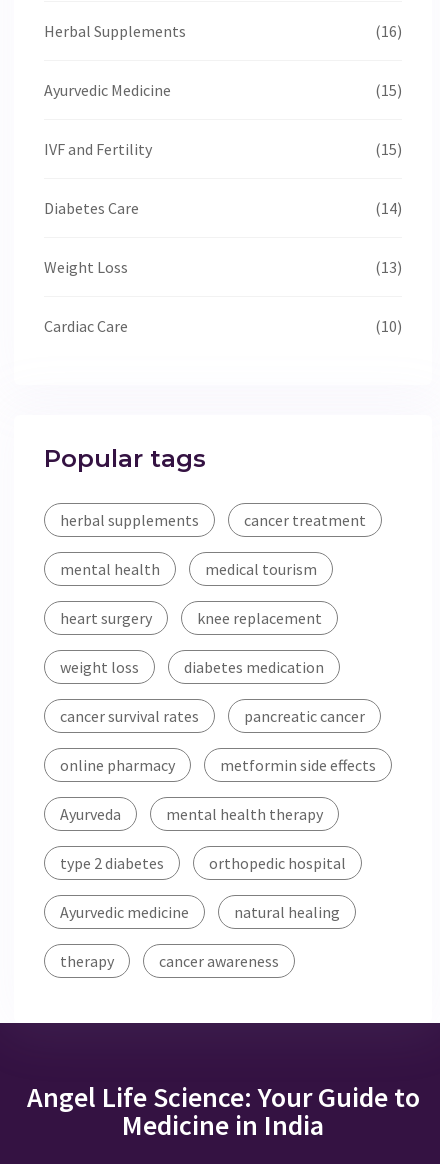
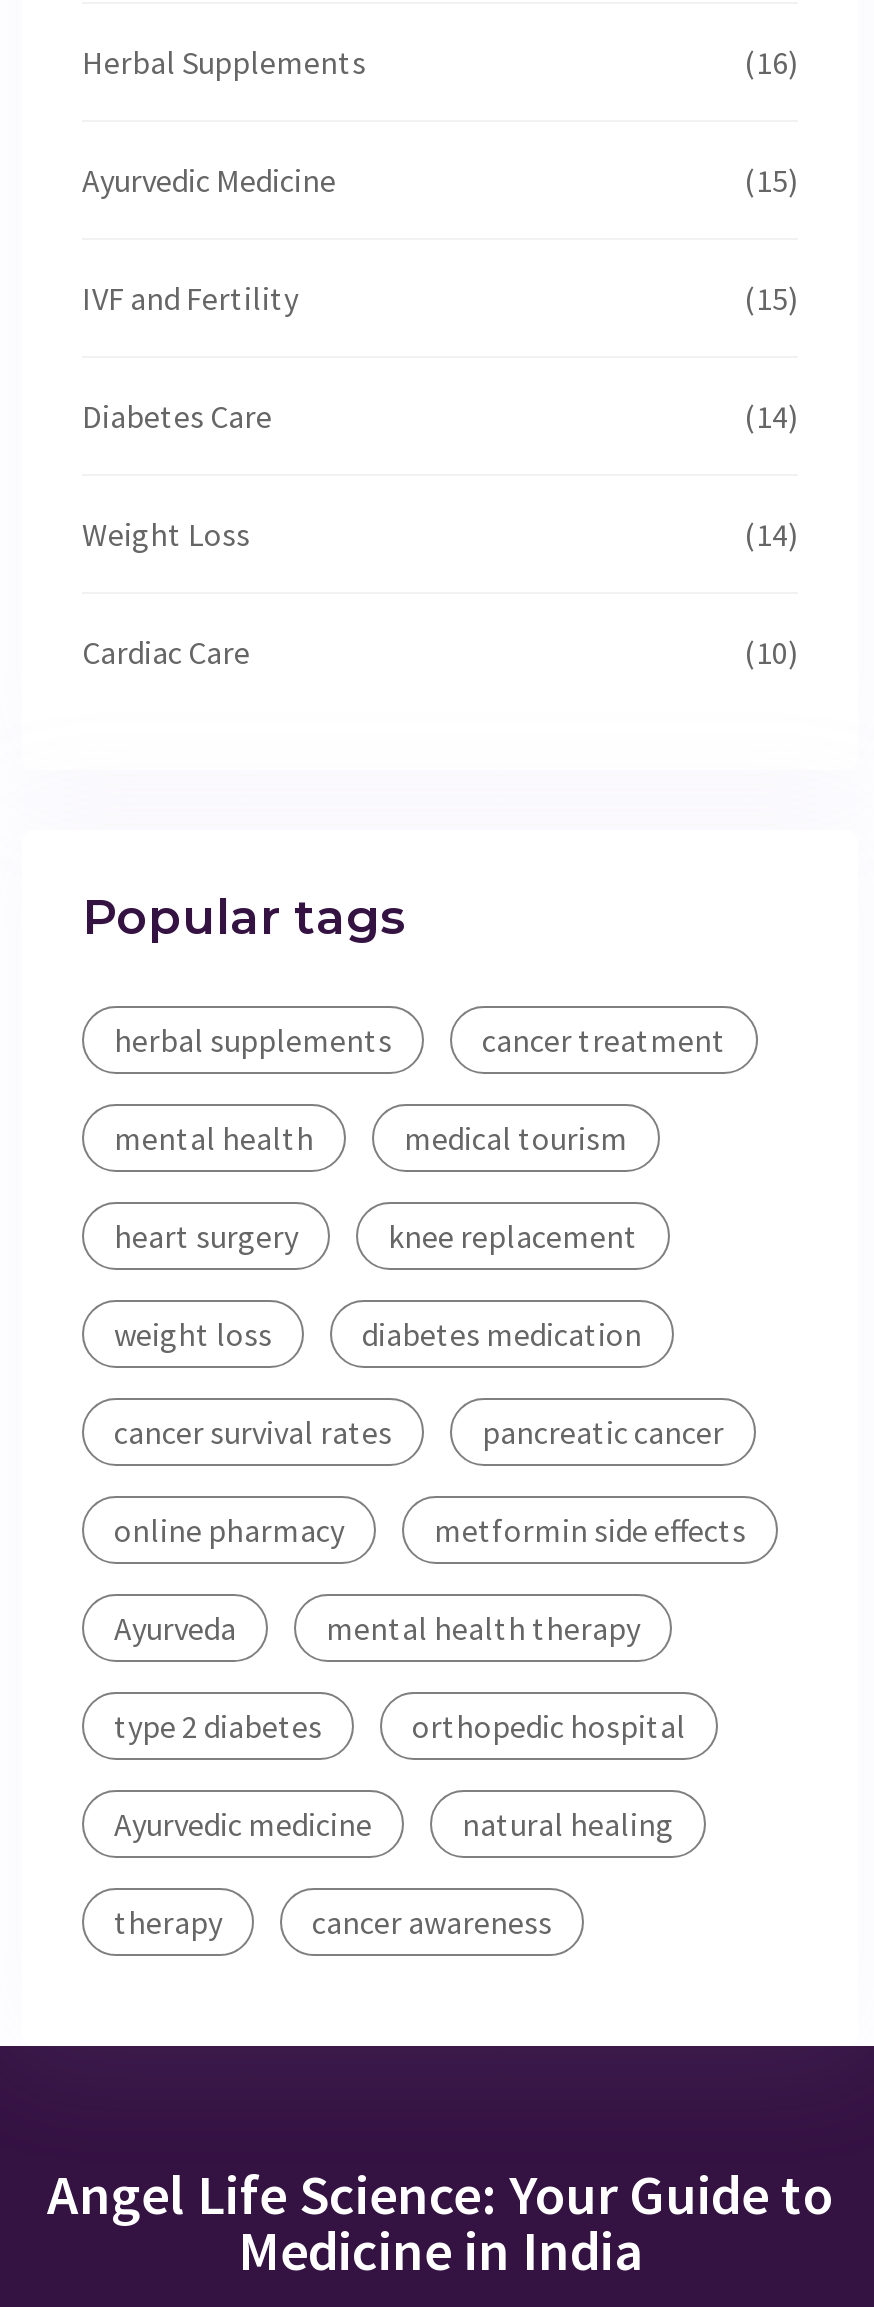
[375,257,402,277] (13) -> [744,514,798,554] (14)

